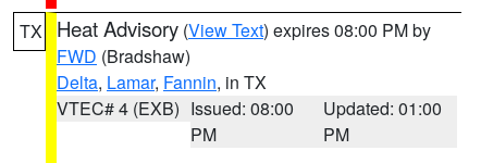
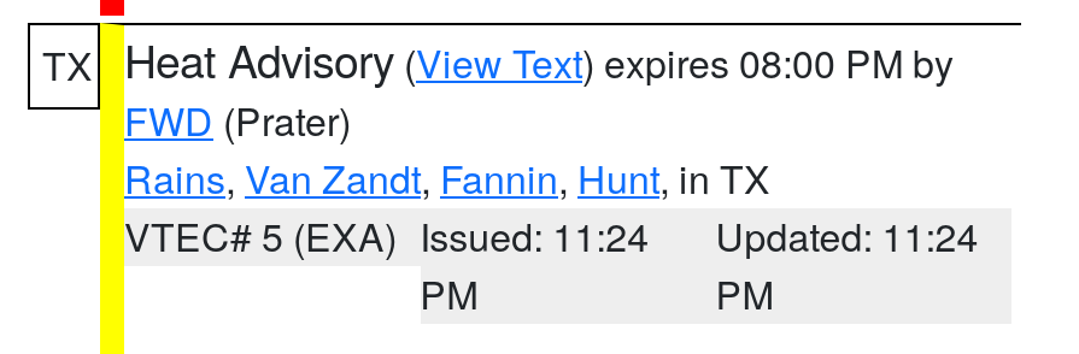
[57,43,293,121] FWD (Bradshaw) | Delta, Lamar, Fannin, in TX | VTEC# 4 (EXB) Issued: 08:00 -> [124,93,770,264] FWD (Prater) | Rains, Van Zandt, Fannin, Hunt, in TX | VTEC# 5 (EXA) Issued: 11:24
[323,96,442,121] Updated: 01:00 -> [715,208,978,264] Updated: 11:24

